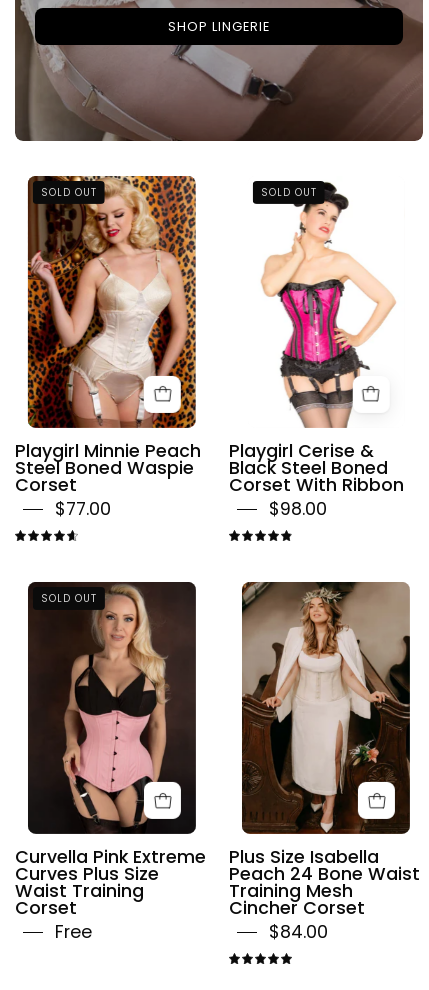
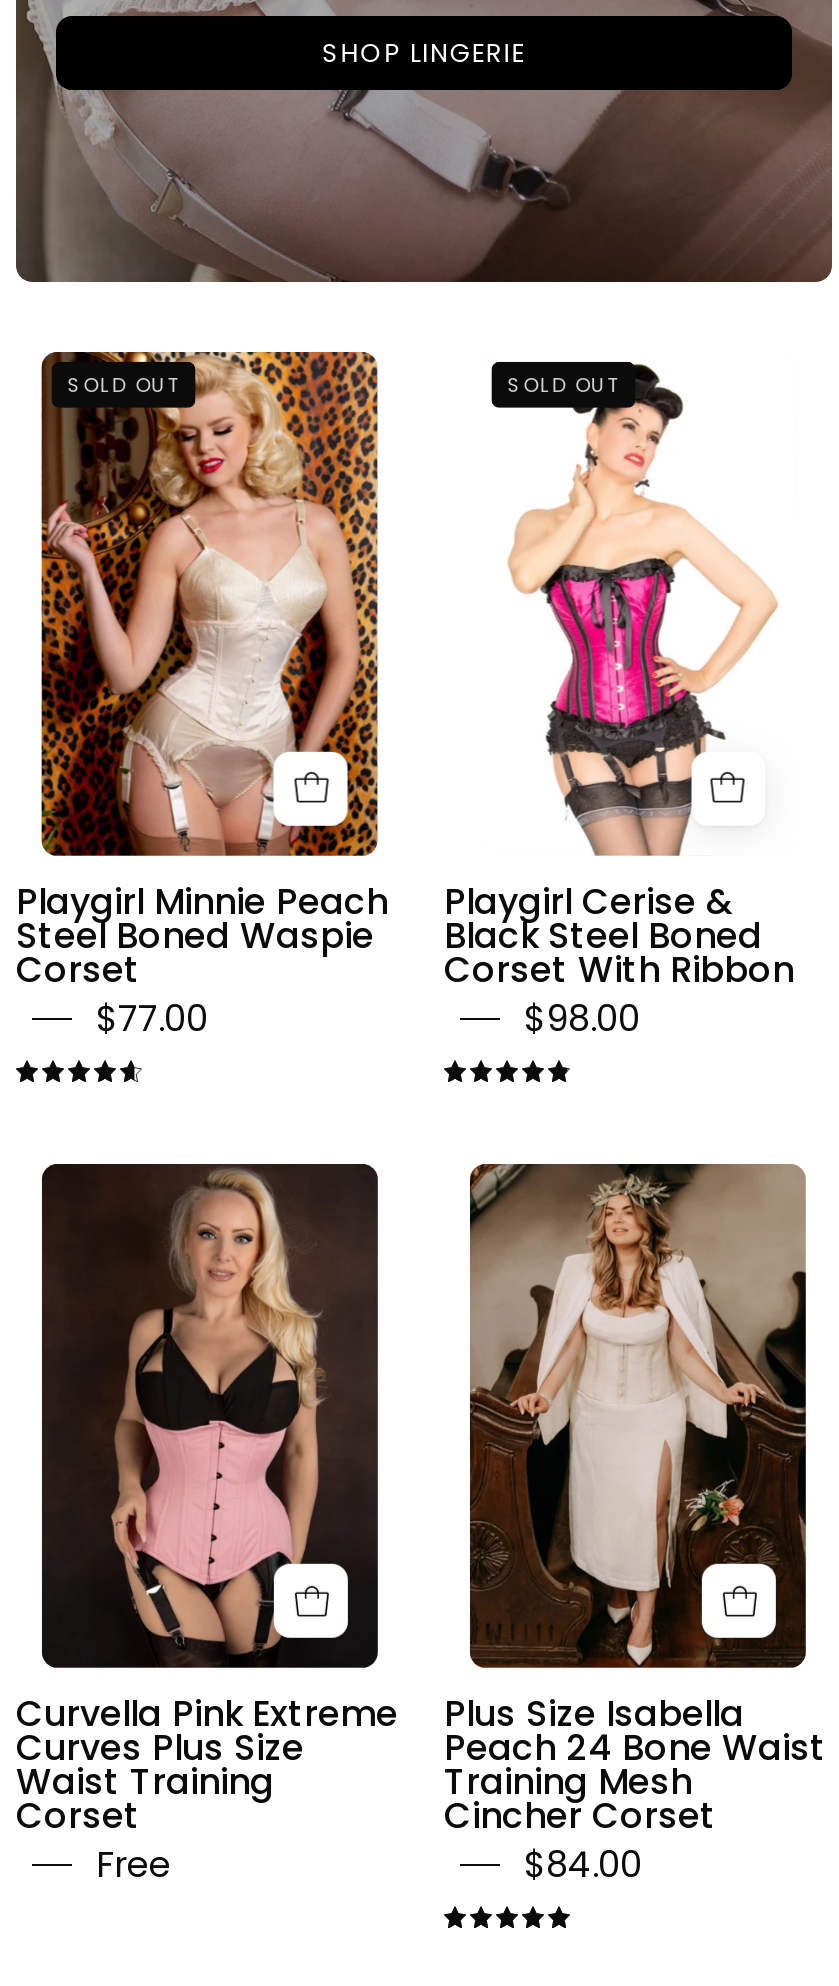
[41,592,97,605] SOLD OUT -> none

